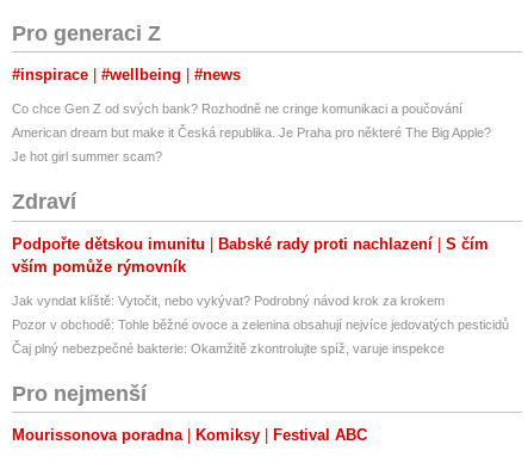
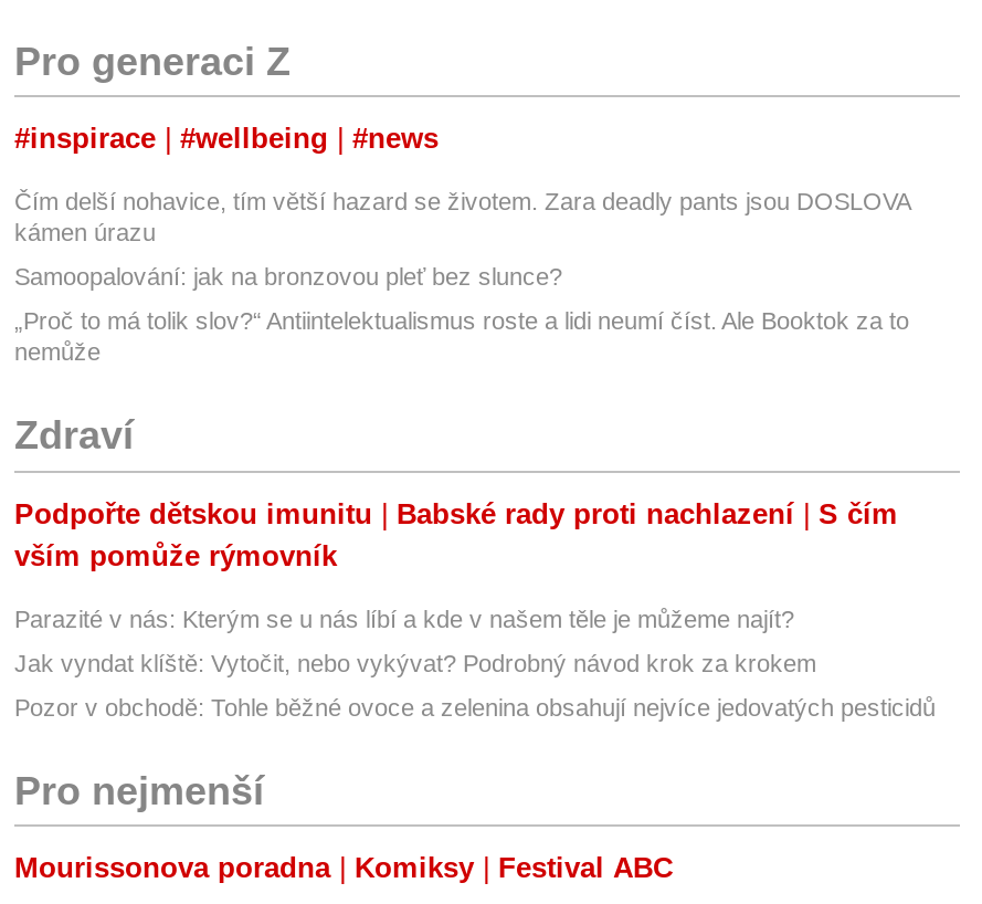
[12,101,462,116] Co chce Gen Z od svých bank? Rozhodně ne cringe komunikaci a poučování -> [14,188,909,245] Čím delší nohavice, tím větší hazard se životem. Zara deadly pants jsou DOSLOVA | kámen úrazu
[12,125,491,140] American dream but make it Česká republika. Je Praha pro některé The Big Apple? -> [14,263,562,290] Samoopalování: jak na bronzovou pleť bez slunce?
[12,149,162,163] Je hot girl summer scam? -> [14,307,909,365] „Proč to má tolik slov?“ Antiintelektualismus roste a lidi neumí číst. Ale Booktok za to | nemůže
none -> [14,605,794,631] Parazité v nás: Kterým se u nás líbí a kde v našem těle je můžeme najít?
moved [12,293,509,331] -> [14,649,936,719]: Jak vyndat klíště: Vytočit, nebo vykývat? Podrobný návod krok za krokem | Pozor v obchodě: Tohle běžné ovoce a zelenina obsahují nejvíce jedovatých pesticidů
[12,341,445,355] Čaj plný nebezpečné bakterie: Okamžitě zkontrolujte spíž, varuje inspekce -> none

